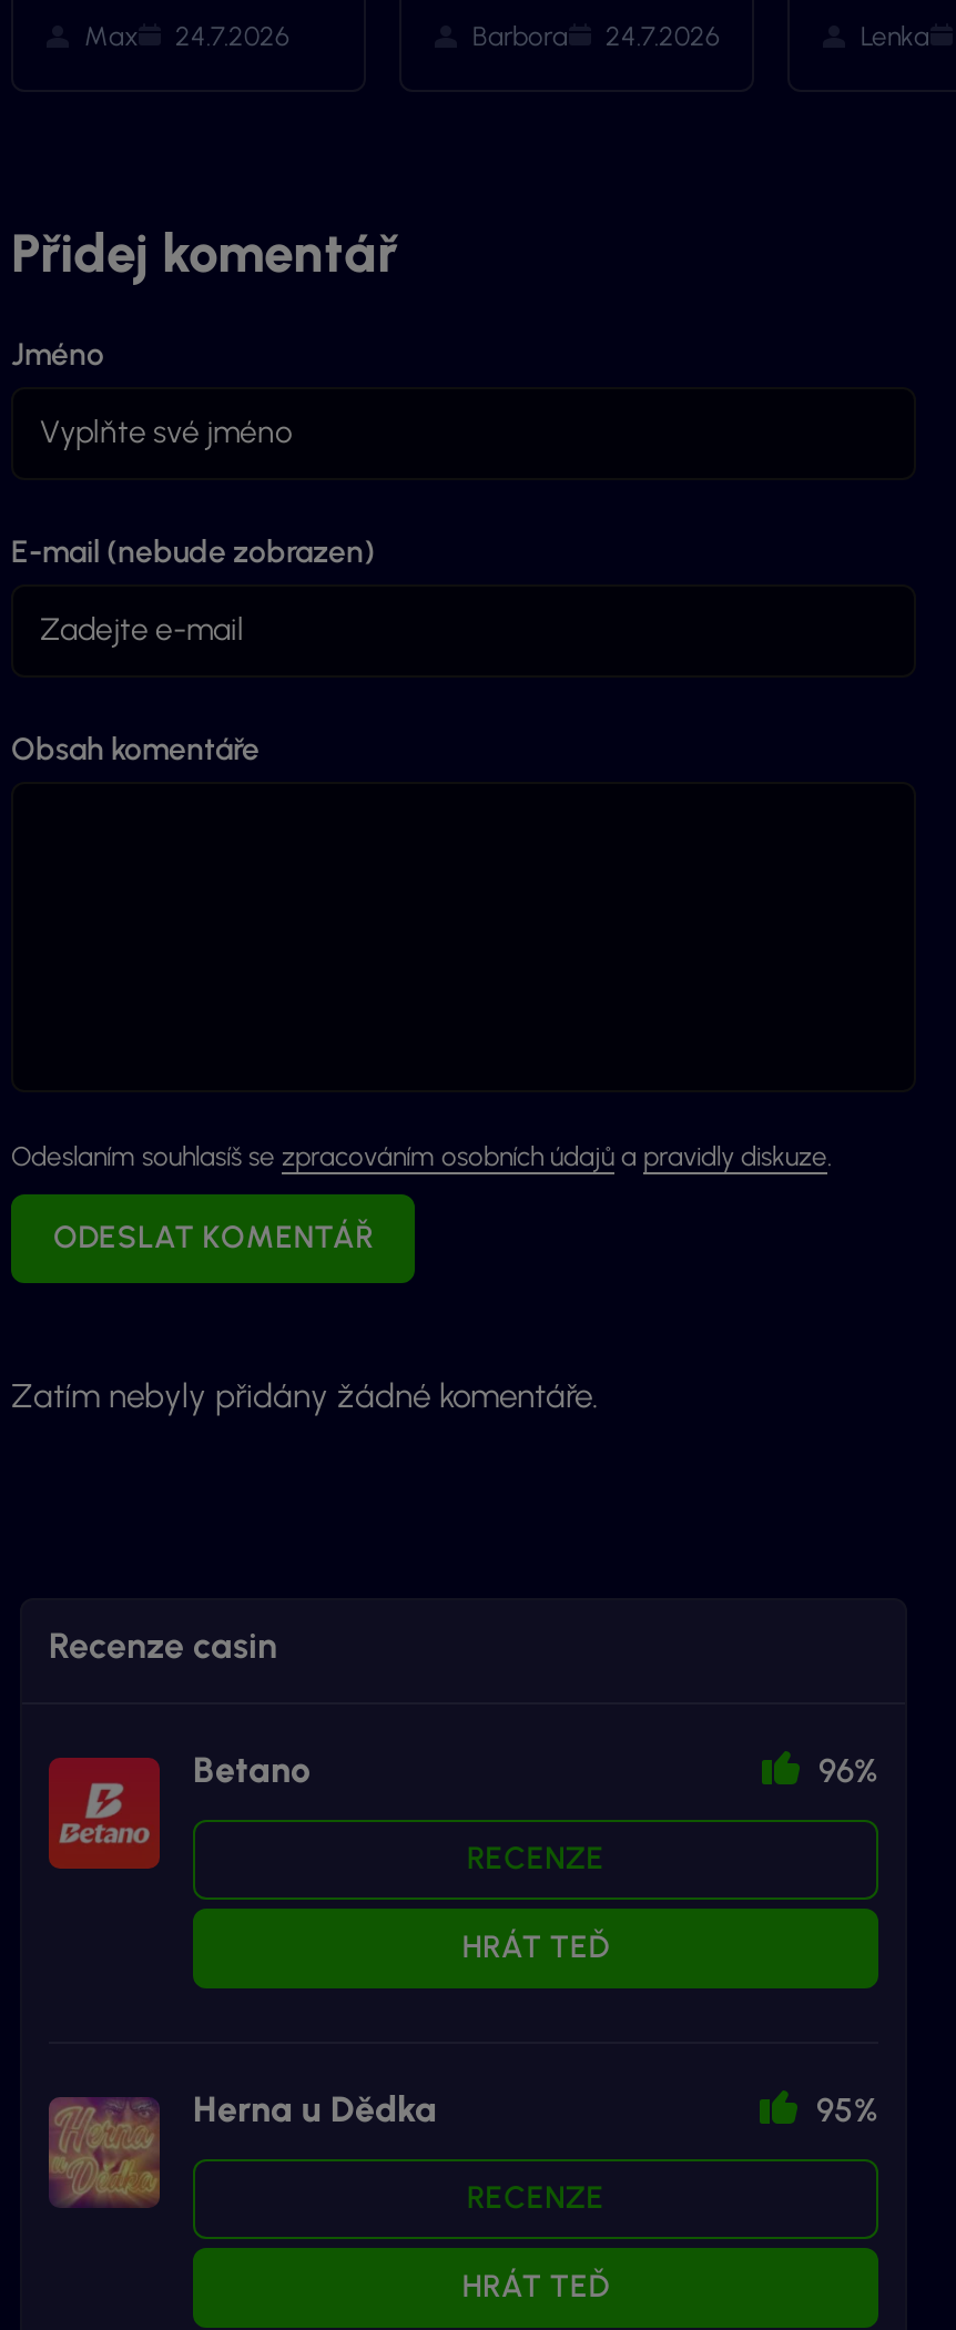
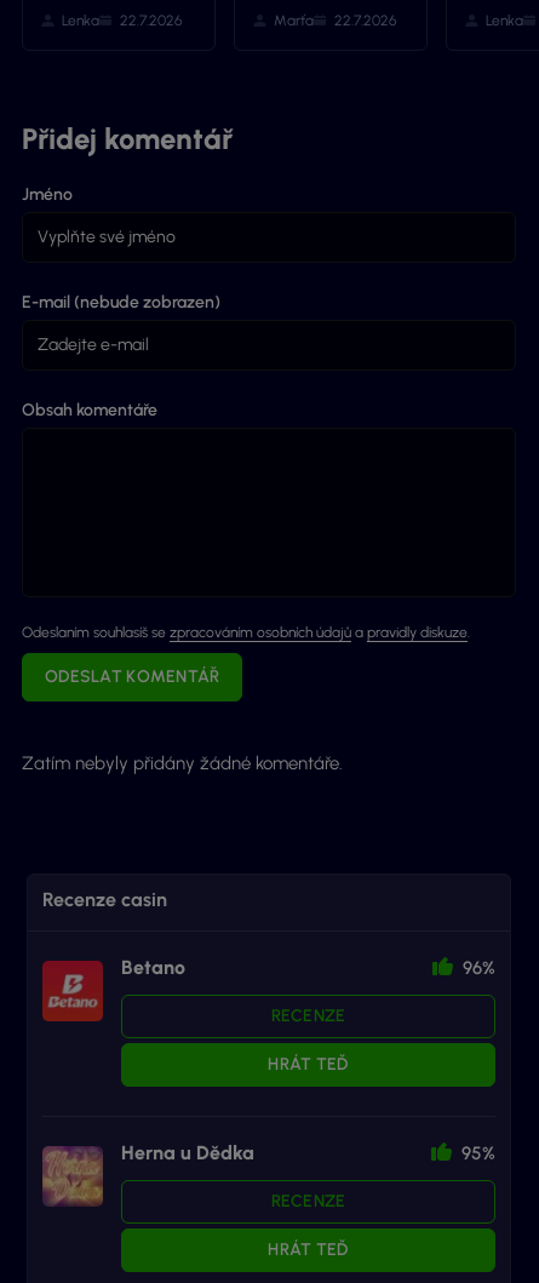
[78,20,288,51] Max | 24.7.2026 -> [58,12,182,29] Lenka | 22.7.2026
[466,20,719,51] Barbora | 24.7.2026 -> [270,12,396,29] Marťa | 22.7.2026

